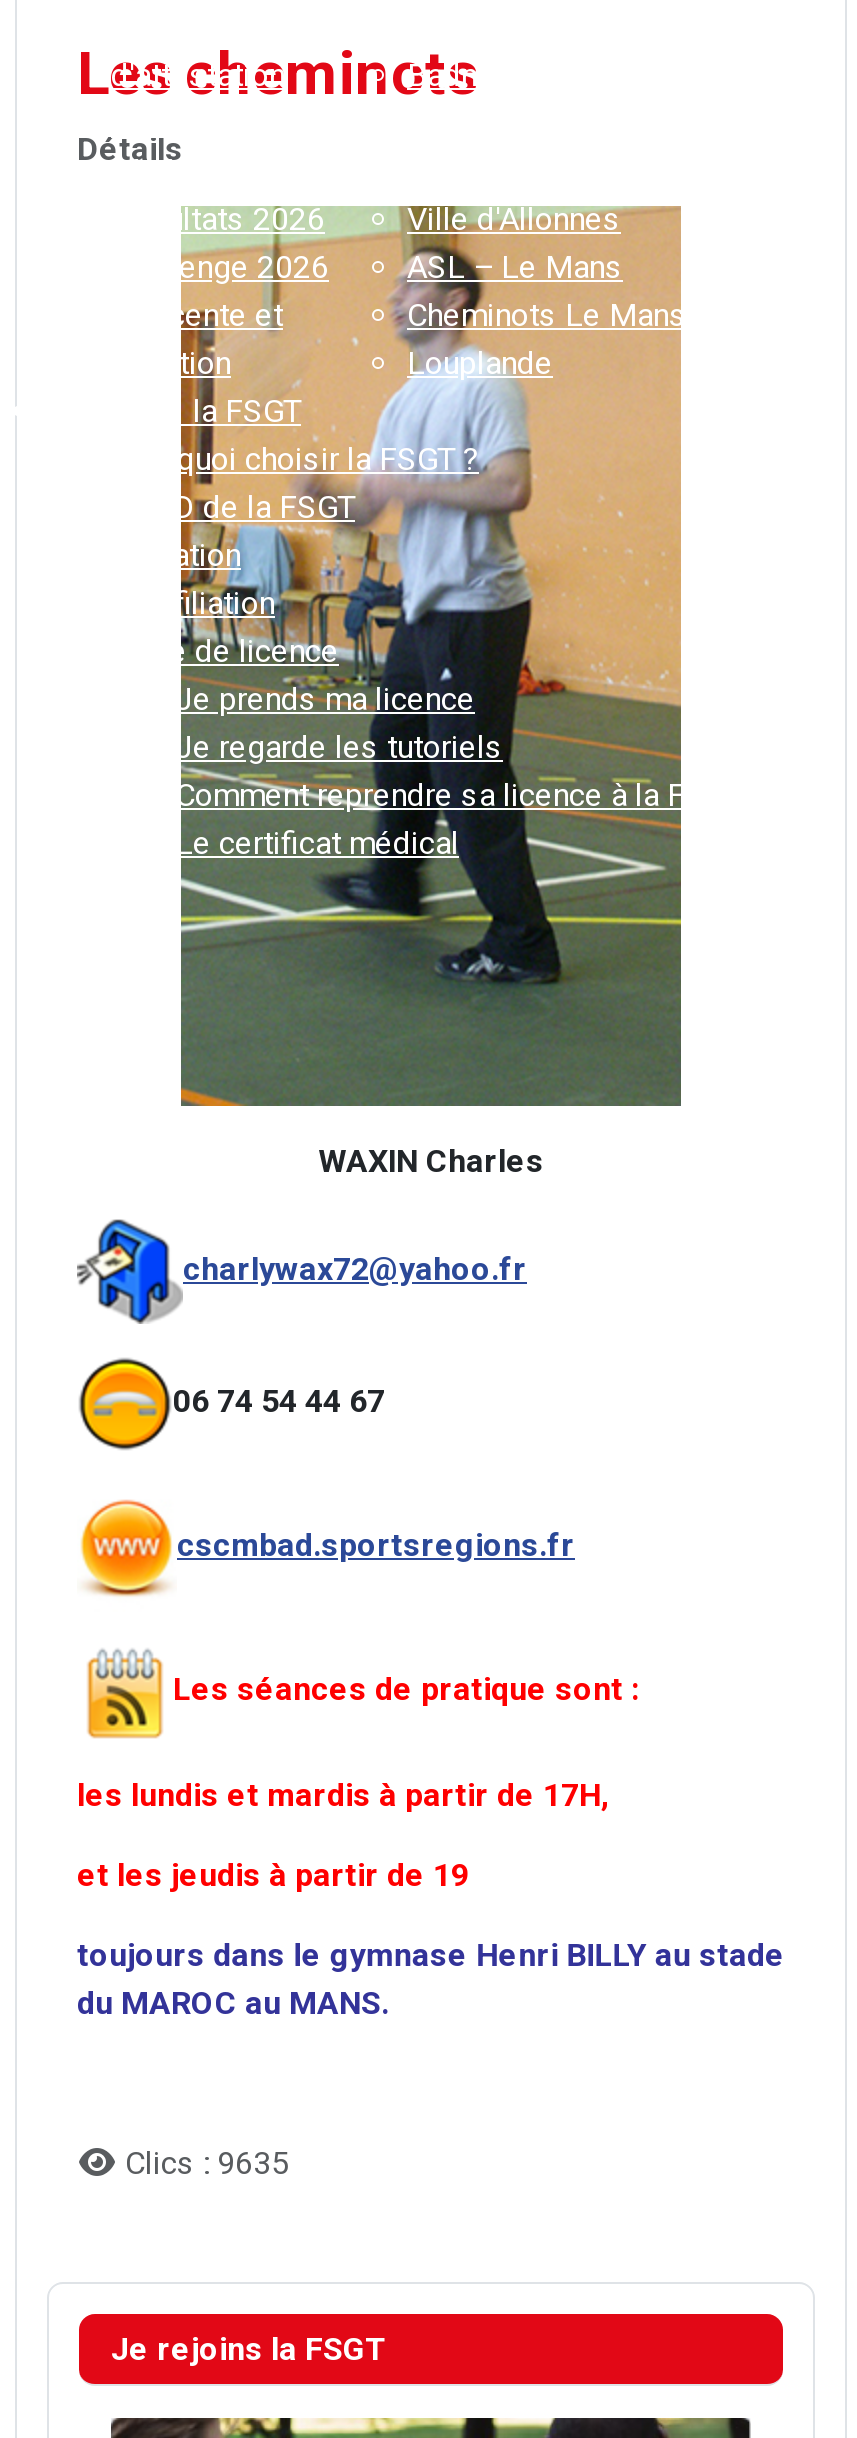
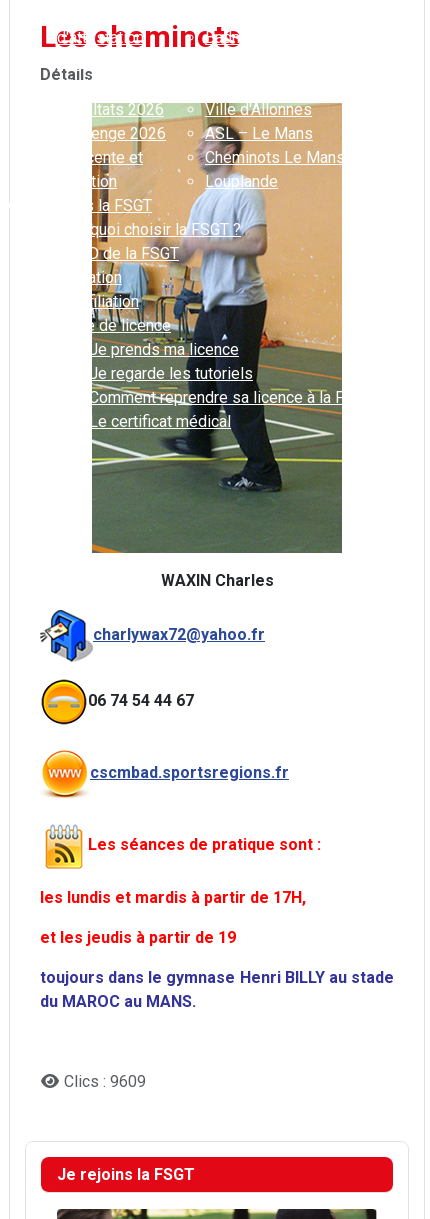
[125,2144,289,2182] Clics : 9635 -> [64,1072,146,1091] Clics : 9609

